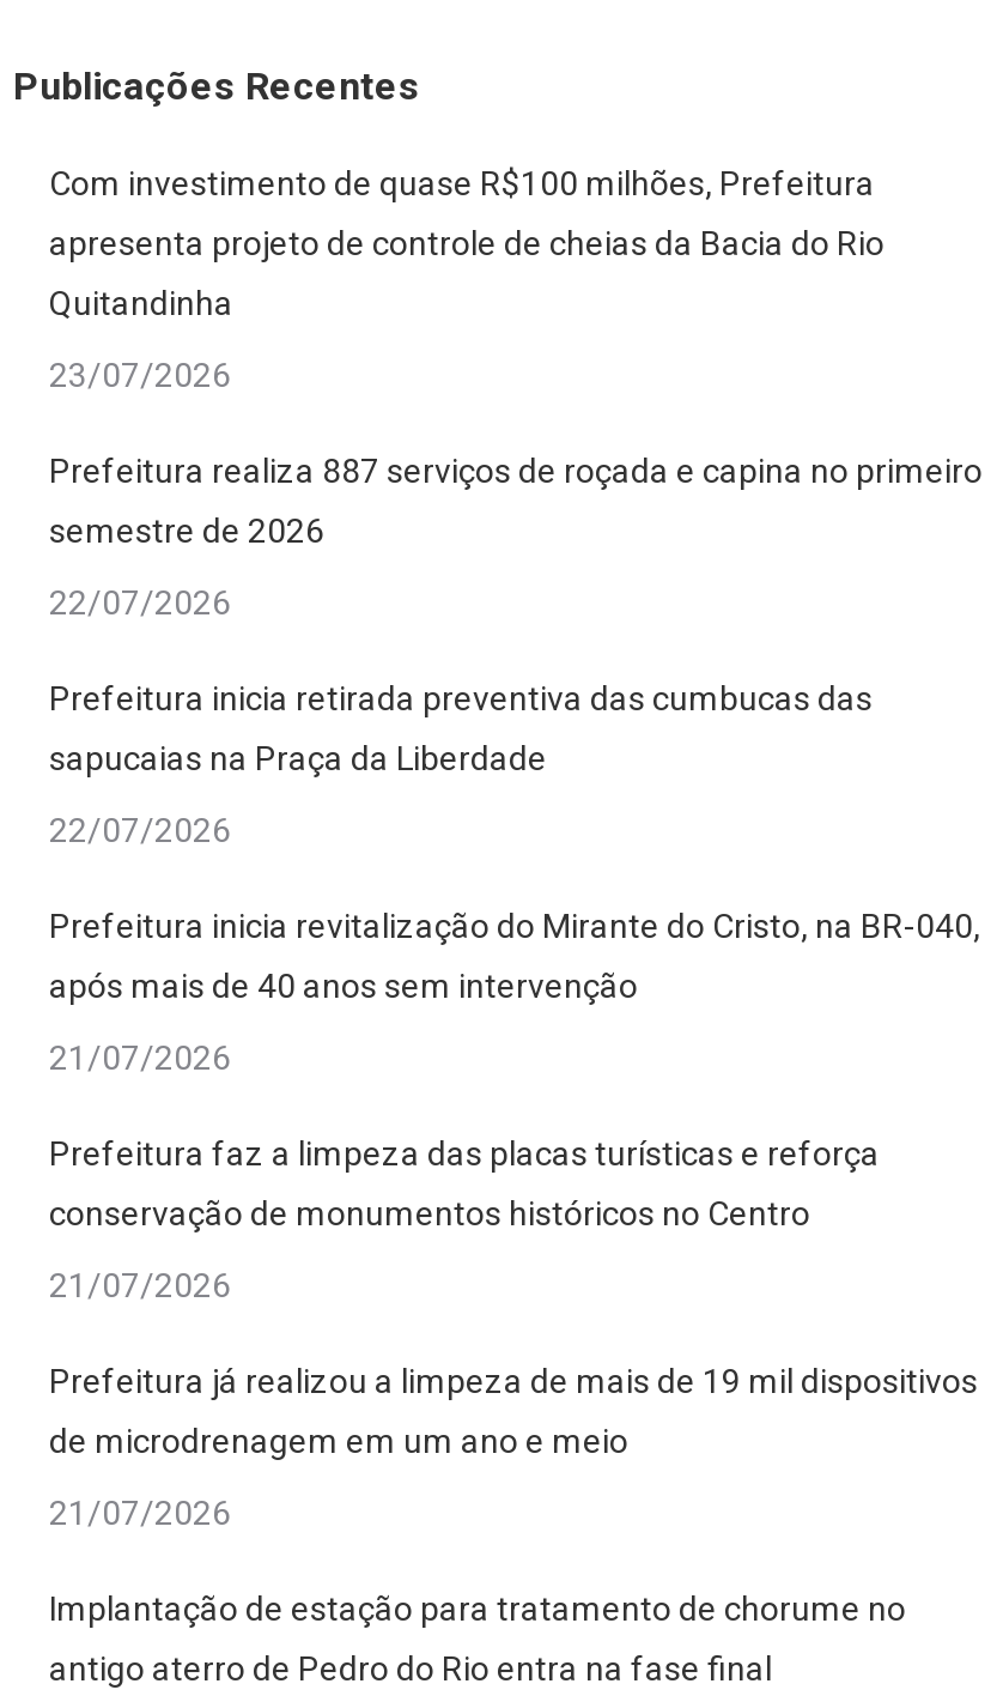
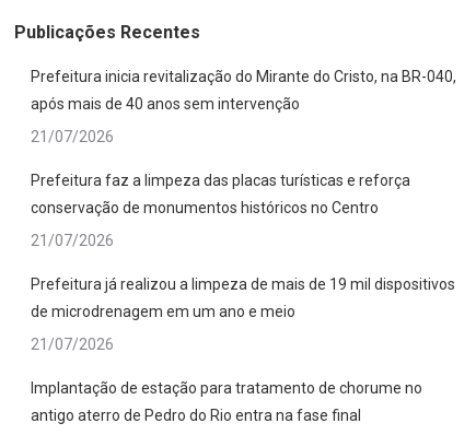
[49,164,983,849] Com investimento de quase R$100 milhões, Prefeitura | apresenta projeto de controle de cheias da Bacia do Rio | Quitandinha | 23/07/2026 | Prefeitura realiza 887 serviços de roçada e capina no primeiro | semestre de 2026 | 22/07/2026 | Prefeitura inicia retirada preventiva das cumbucas das | sapucaias na Praça da Liberdade | 22/07/2026 -> none

